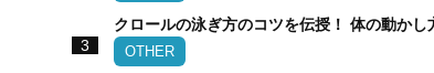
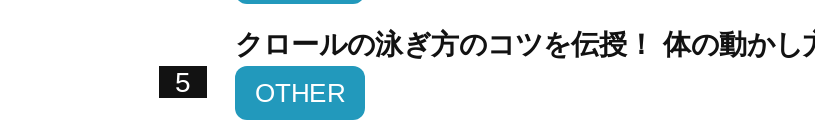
[81,37,89,54] 3 -> [175,66,191,98] 5

